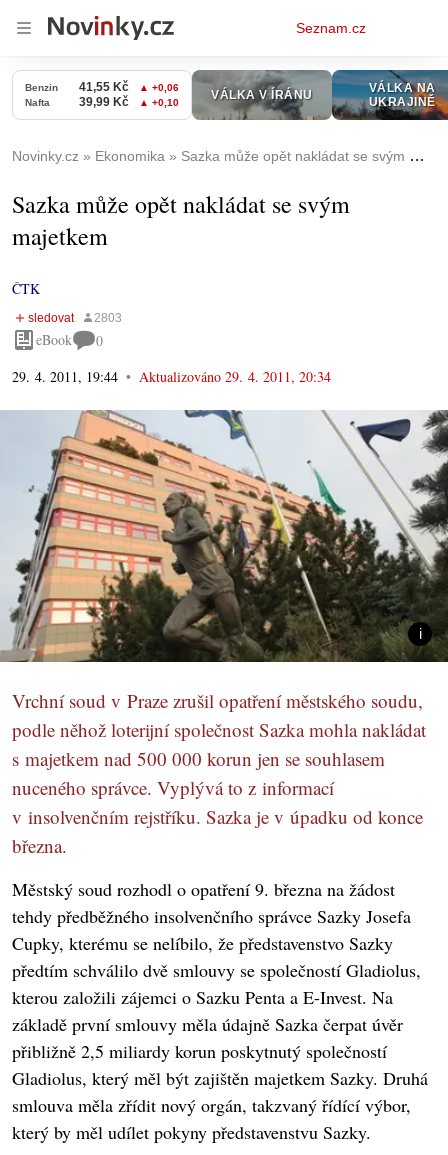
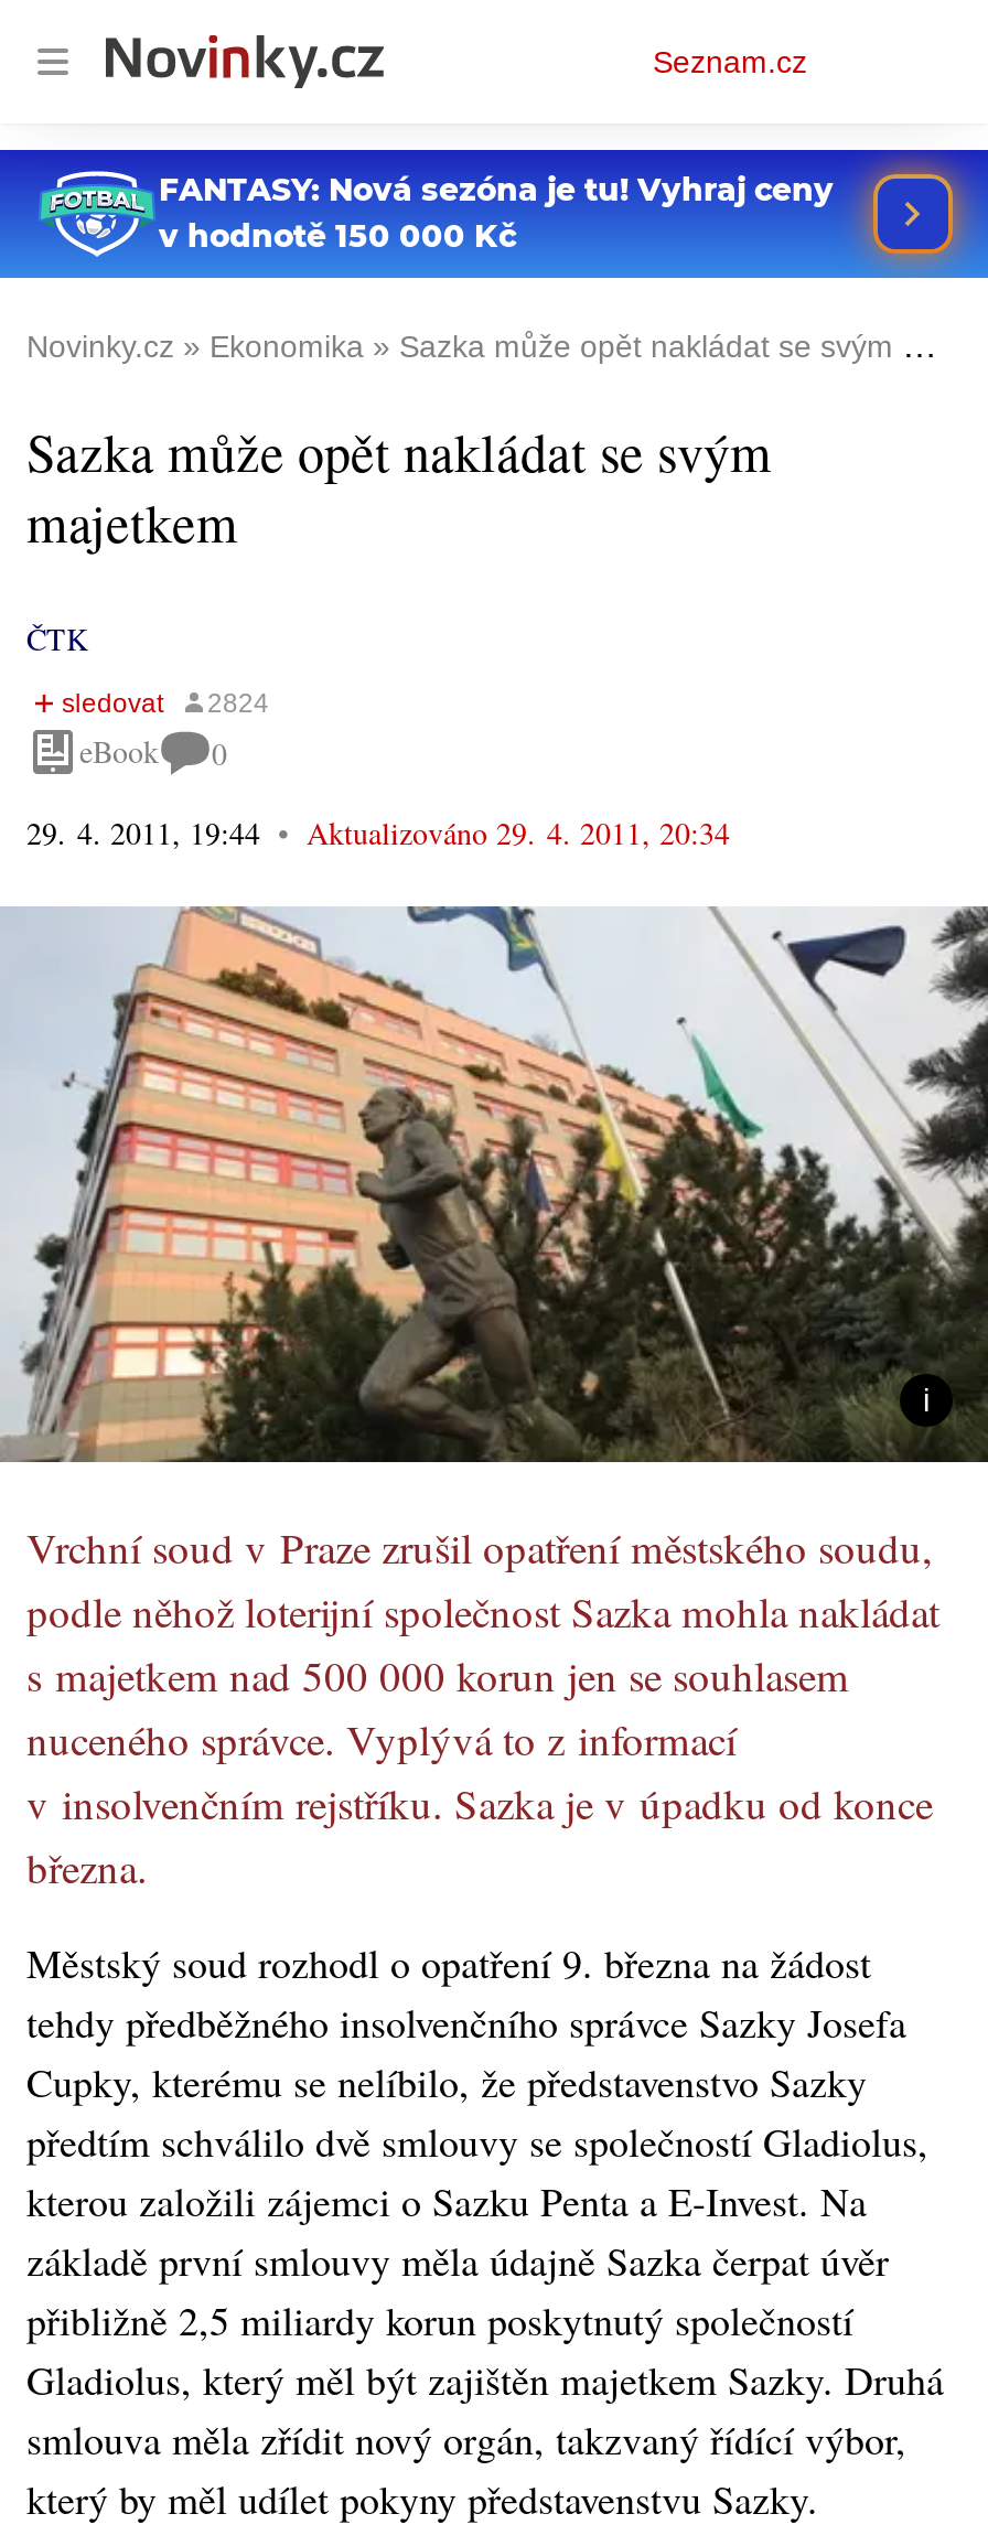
[3,68,445,125] [image] -> [7,148,981,280] [image]

